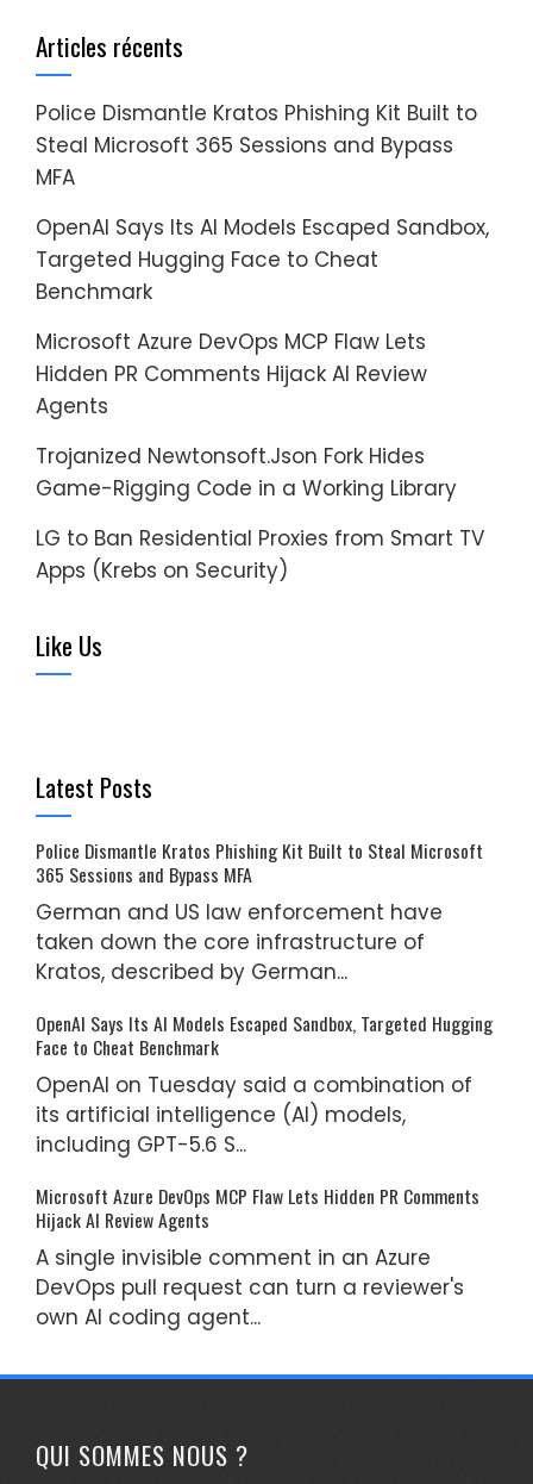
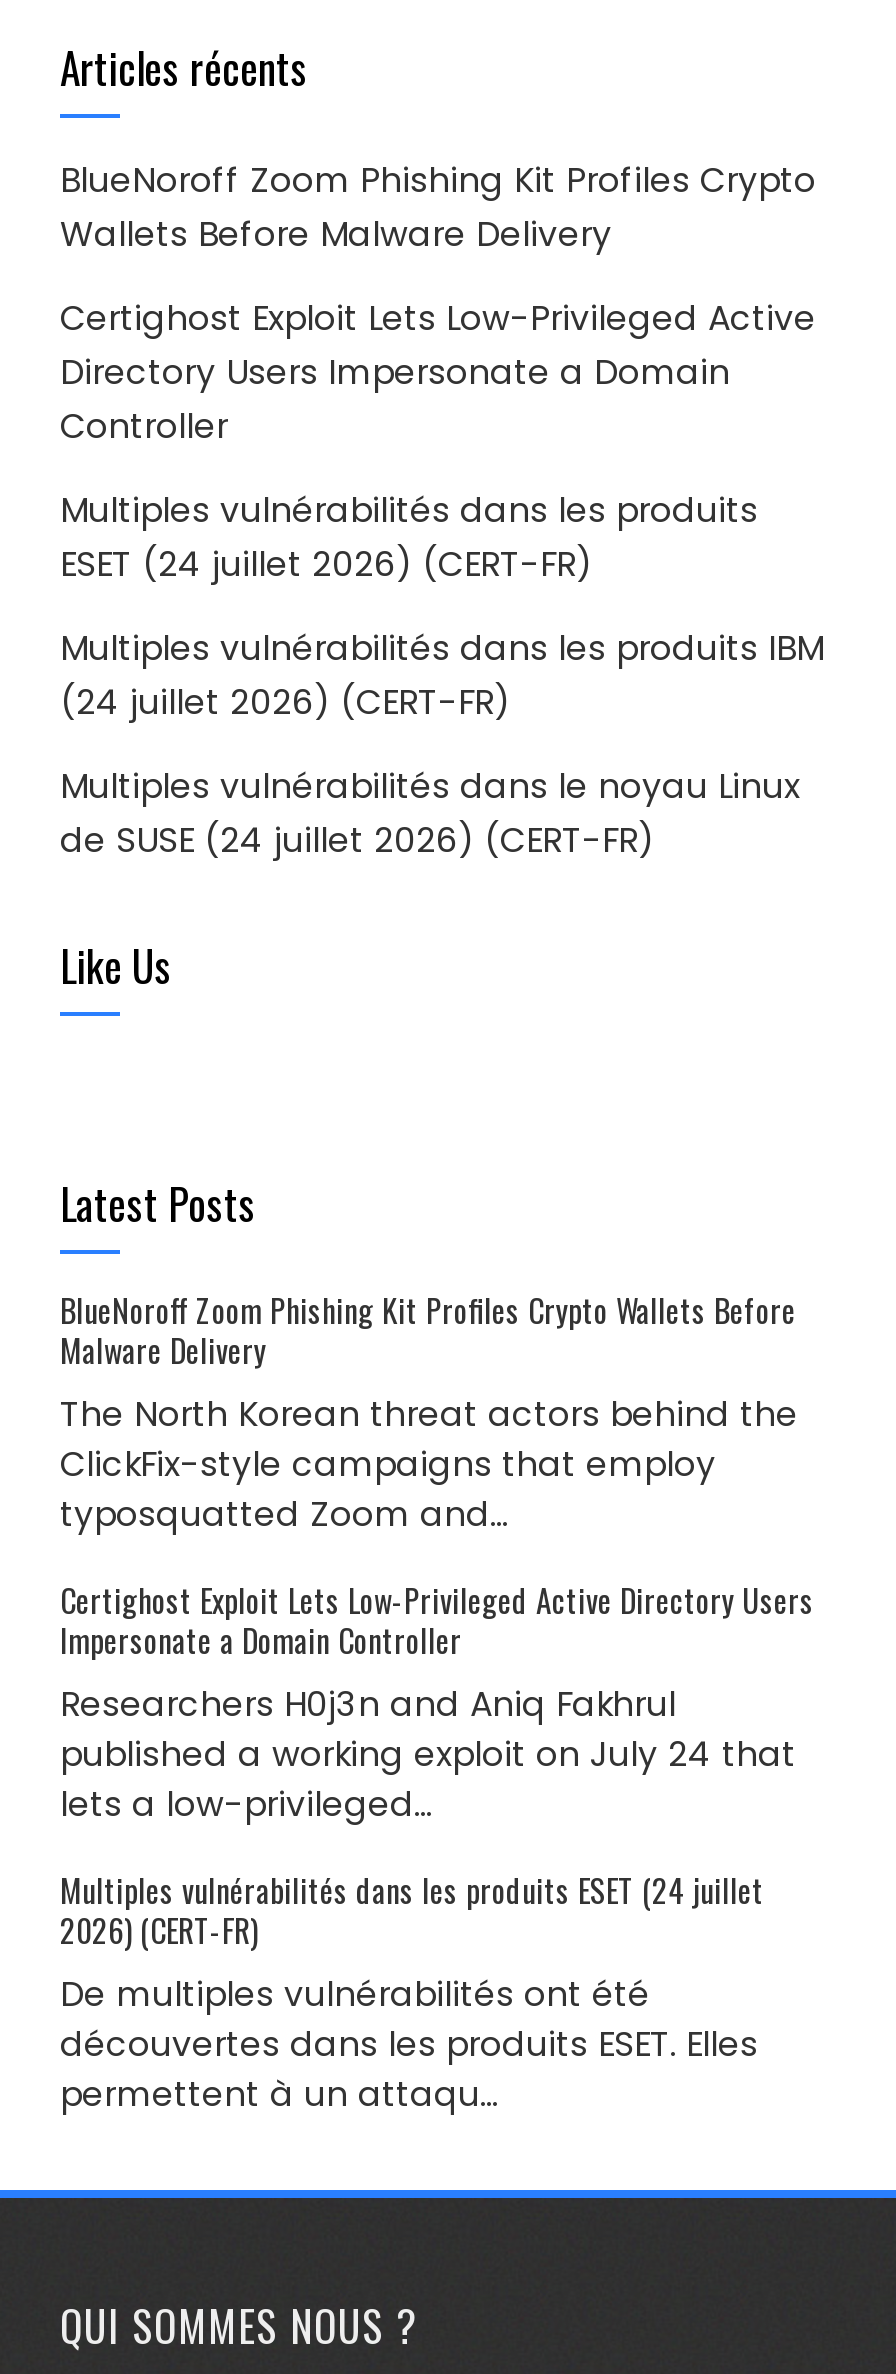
[36,98,477,191] Police Dismantle Kratos Phishing Kit Built to | Steal Microsoft 365 Sessions and Bypass | MFA -> [60,155,816,257] BlueNoroff Zoom Phishing Kit Profiles Crypto | Wallets Before Malware Delivery
[36,213,489,306] OpenAI Says Its AI Models Escaped Sandbox, | Targeted Hugging Face to Cheat | Benchmark -> [60,293,816,449] Certighost Exploit Lets Low-Privileged Active | Directory Users Impersonate a Domain | Controller
[36,327,427,420] Microsoft Azure DevOps MCP Flaw Lets | Hidden PR Comments Hijack AI Review | Agents -> [60,485,758,587] Multiples vulnérabilités dans les produits | ESET (24 juillet 2026) (CERT-FR)
[36,442,457,502] Trojanized Newtonsoft.Json Fork Hides | Game-Rigging Code in a Working Library -> [60,623,824,725] Multiples vulnérabilités dans les produits IBM | (24 juillet 2026) (CERT-FR)
[36,524,484,584] LG to Ban Residential Proxies from Smart TV | Apps (Krebs on Security) -> [60,761,800,863] Multiples vulnérabilités dans le noyau Linux | de SUSE (24 juillet 2026) (CERT-FR)
[36,836,483,986] Police Dismantle Kratos Phishing Kit Built to Steal Microsoft | 365 Sessions and Bypass MFA | German and US law enforcement have | taken down the core infrastructure of | Kratos, described by German... -> [60,1285,798,1537] BlueNoroff Zoom Phishing Kit Profiles Crypto Wallets Before | Malware Delivery | The North Korean threat actors behind the | ClickFix-style campaigns that employ | typosquatted Zoom and...
[36,1008,493,1158] OpenAI Says Its AI Models Escaped Sandbox, Targeted Hugging | Face to Cheat Benchmark | OpenAI on Tuesday said a combination of | its artificial intelligence (AI) models, | including GPT-5.6 S... -> [60,1575,814,1827] Certighost Exploit Lets Low-Privileged Active Directory Users | Impersonate a Domain Controller | Researchers H0j3n and Aniq Fakhrul | published a working exploit on July 24 that | lets a low-privileged...
[36,1181,479,1331] Microsoft Azure DevOps MCP Flaw Lets Hidden PR Comments | Hijack AI Review Agents | A single invisible comment in an Azure | DevOps pull request can turn a reviewer's | own AI coding agent... -> [60,1865,764,2117] Multiples vulnérabilités dans les produits ESET (24 juillet | 2026) (CERT-FR) | De multiples vulnérabilités ont été | découvertes dans les produits ESET. Elles | permettent à un attaqu...

